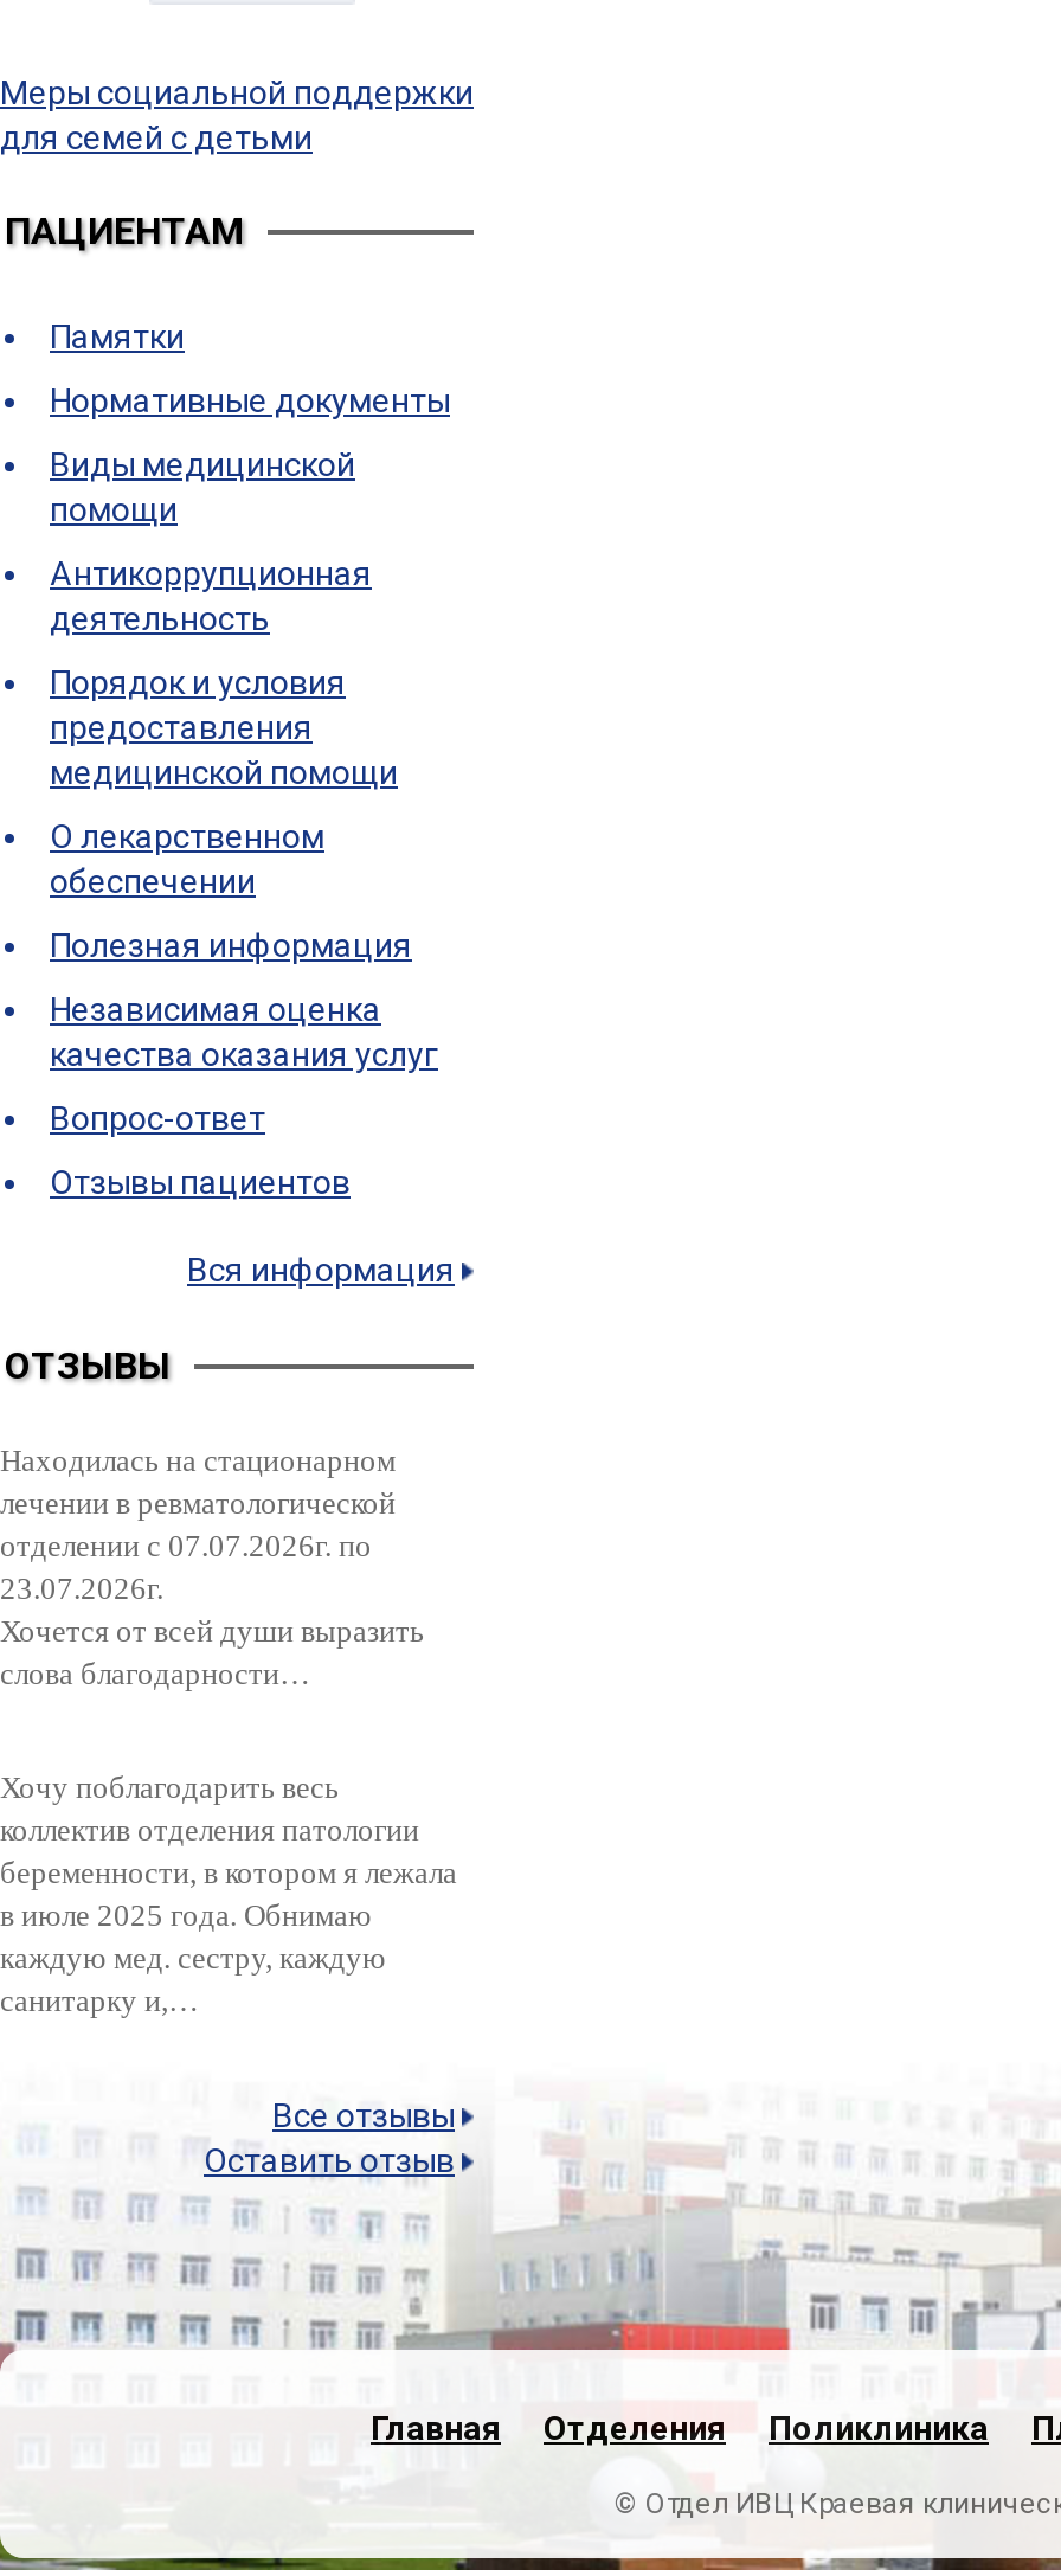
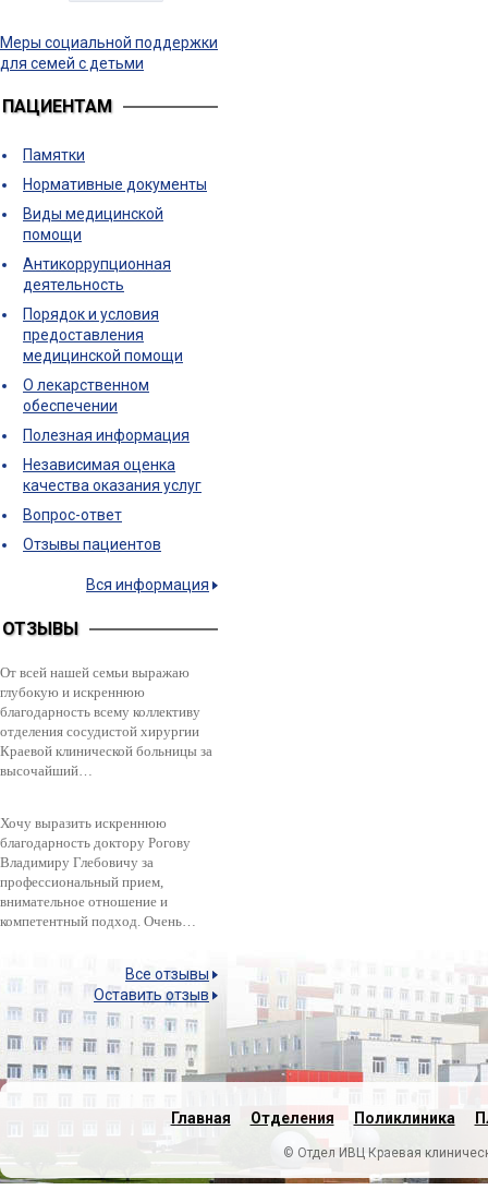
[0,1443,424,1691] Находилась на стационарном | лечении в ревматологической | отделении с 07.07.2026г. по | 23.07.2026г. | Хочется от всей души выразить | слова благодарности… -> [0,664,212,779] От всей нашей семьи выражаю | глубокую и искреннюю | благодарность всему коллективу | отделения сосудистой хирургии | Краевой клинической больницы за | высочайший…
[0,1769,457,2018] Хочу поблагодарить весь | коллектив отделения патологии | беременности, в котором я лежала | в июле 2025 года. Обнимаю | каждую мед. сестру, каждую | санитарку и,… -> [0,815,196,929] Хочу выразить искреннюю | благодарность доктору Рогову | Владимиру Глебовичу за | профессиональный прием, | внимательное отношение и | компетентный подход. Очень…

